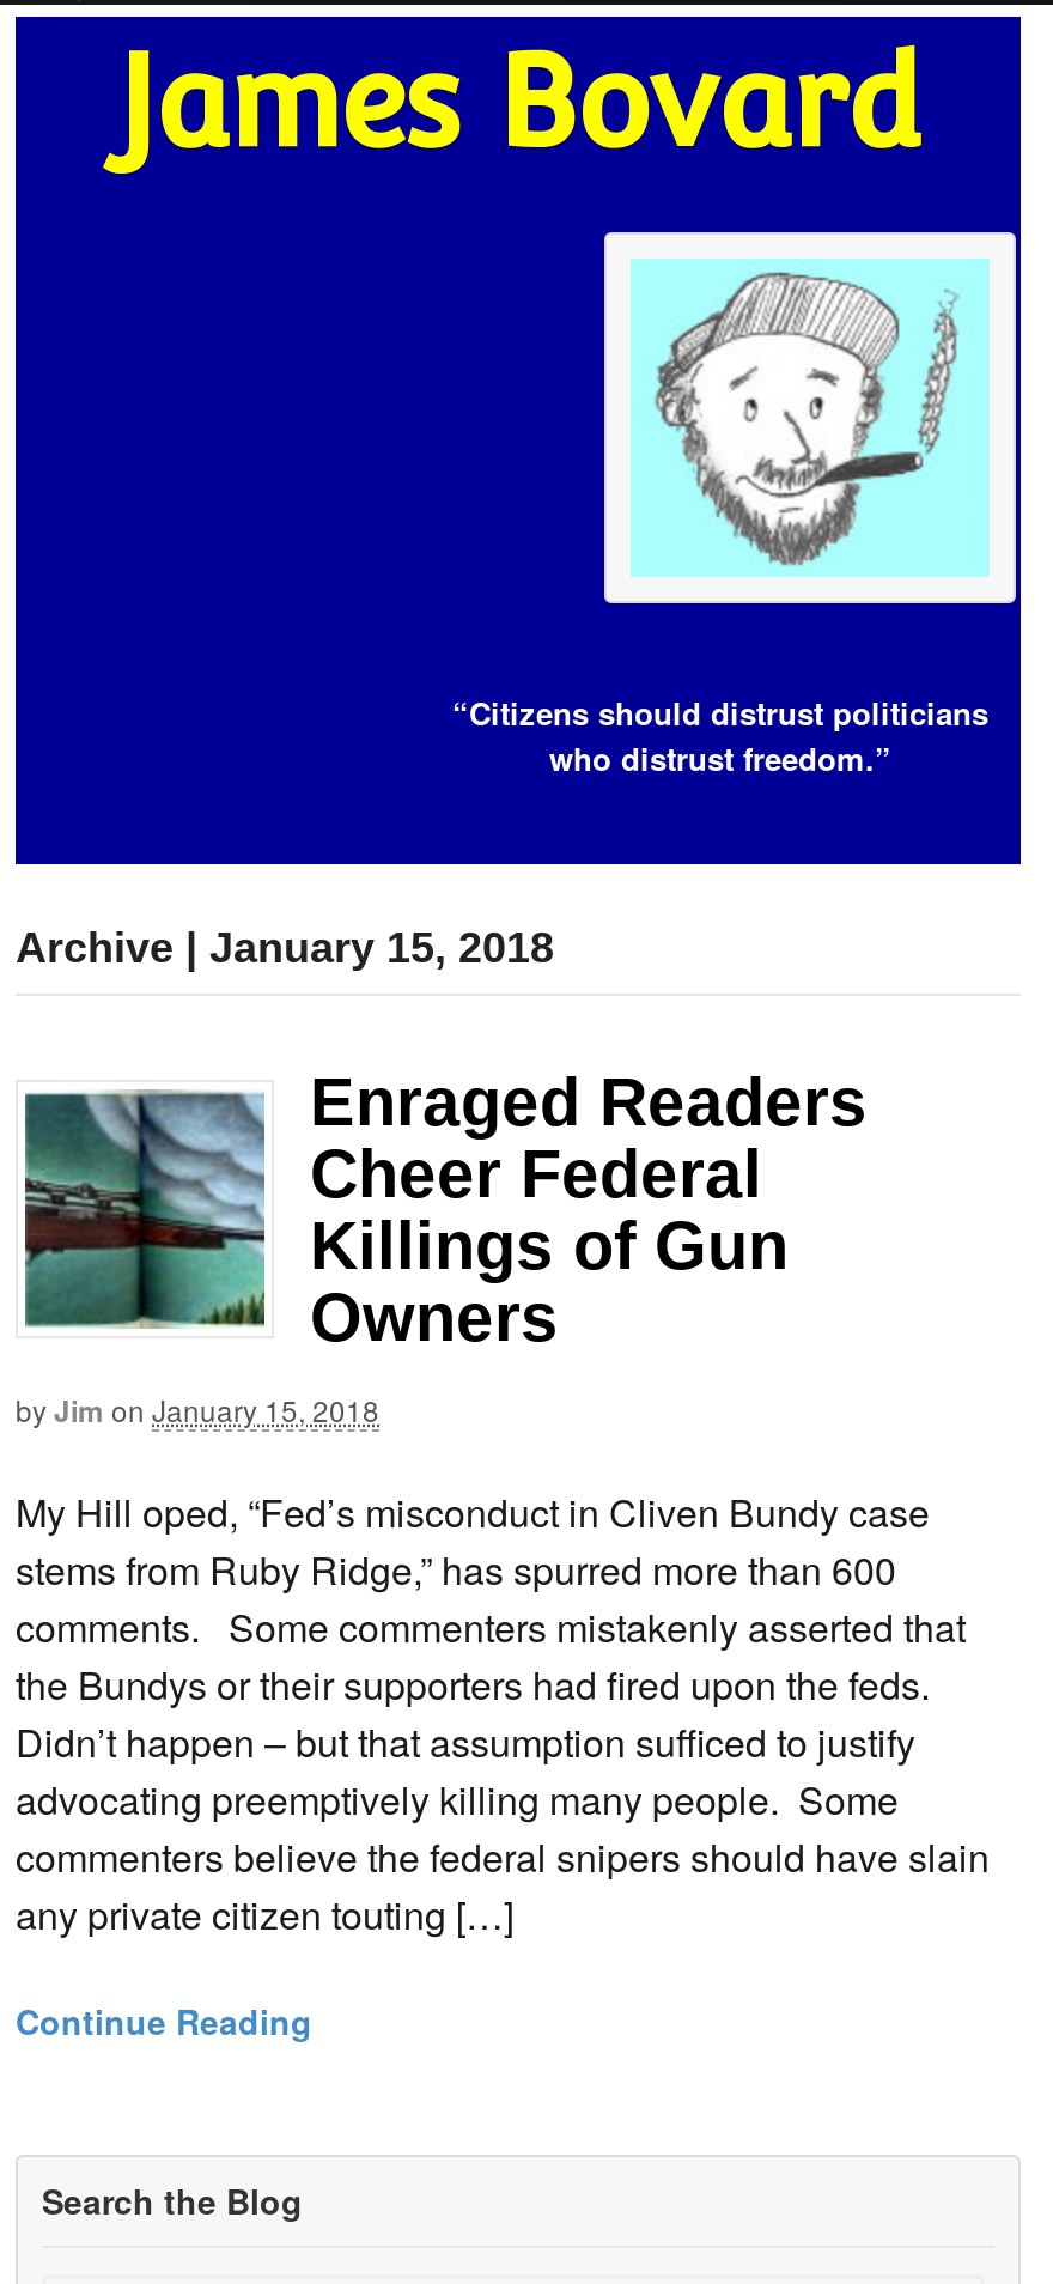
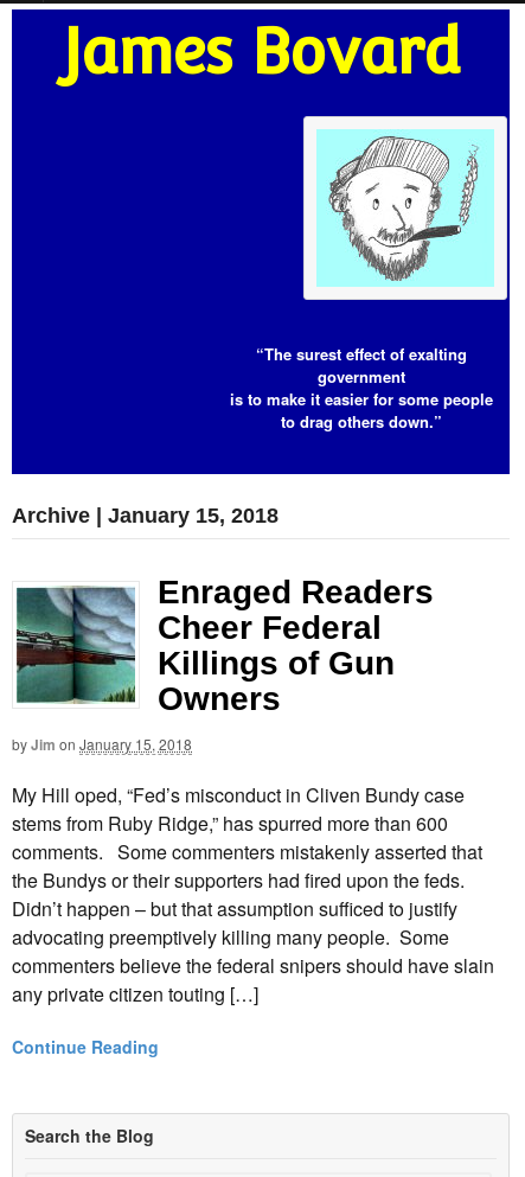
[452,690,988,781] “Citizens should distrust politicians | who distrust freedom.” -> [229,343,492,433] “The surest effect of exalting | government | is to make it easier for some people | to drag others down.”

